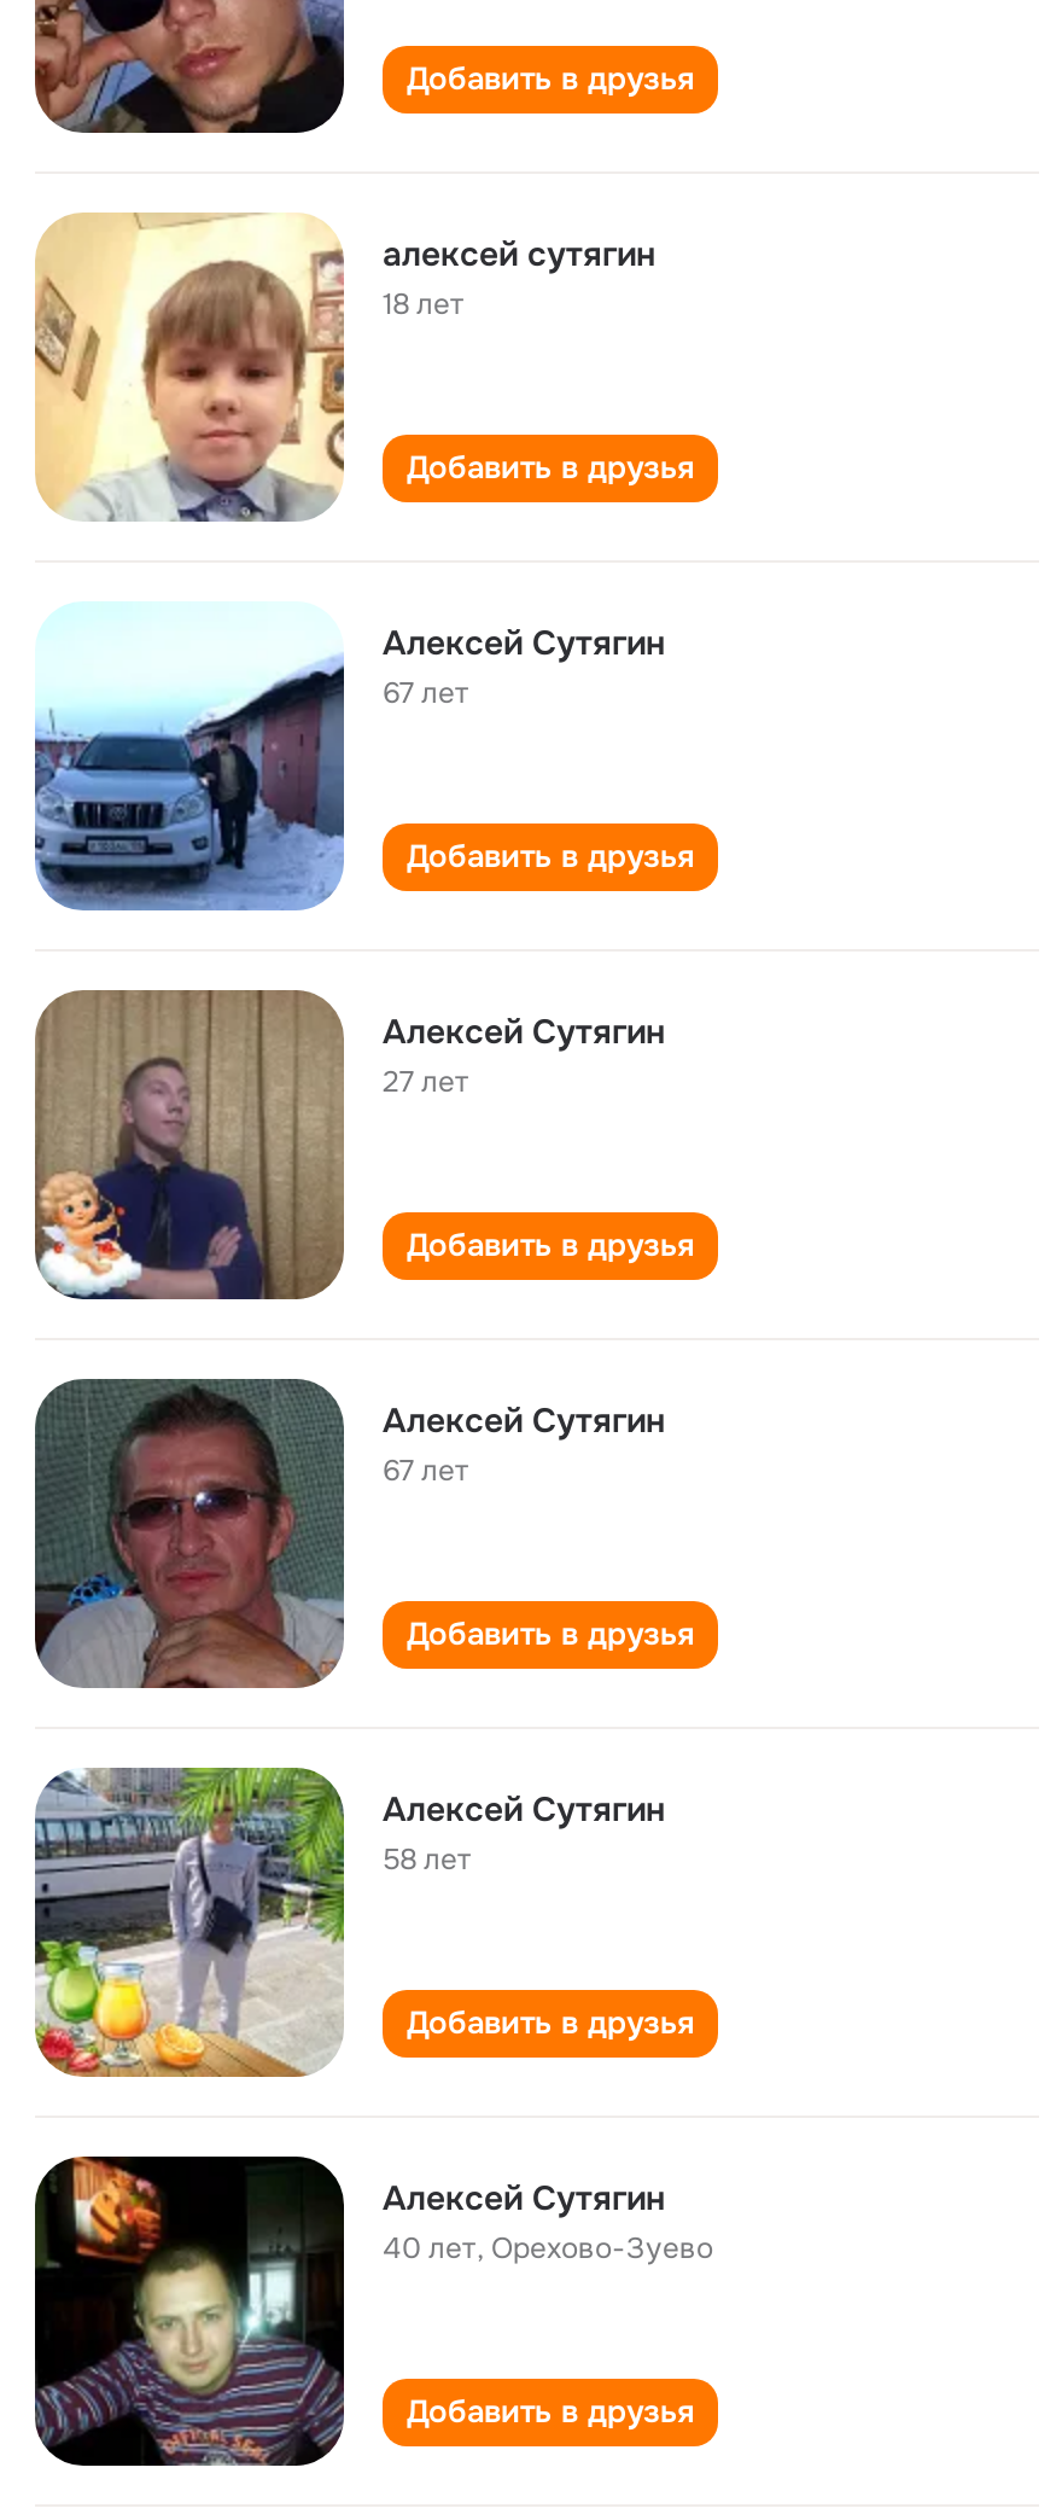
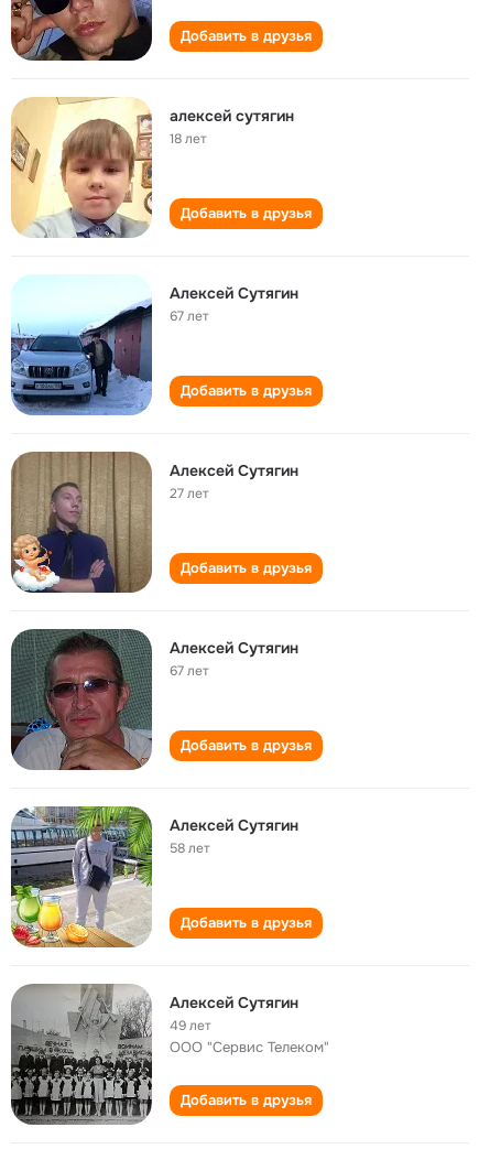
[33,2154,713,2466] [image] | 40 лет, Орехово-Зуево -> [10,984,329,1126] [image] | 49 лет | ООО "Сервис Телеком"

